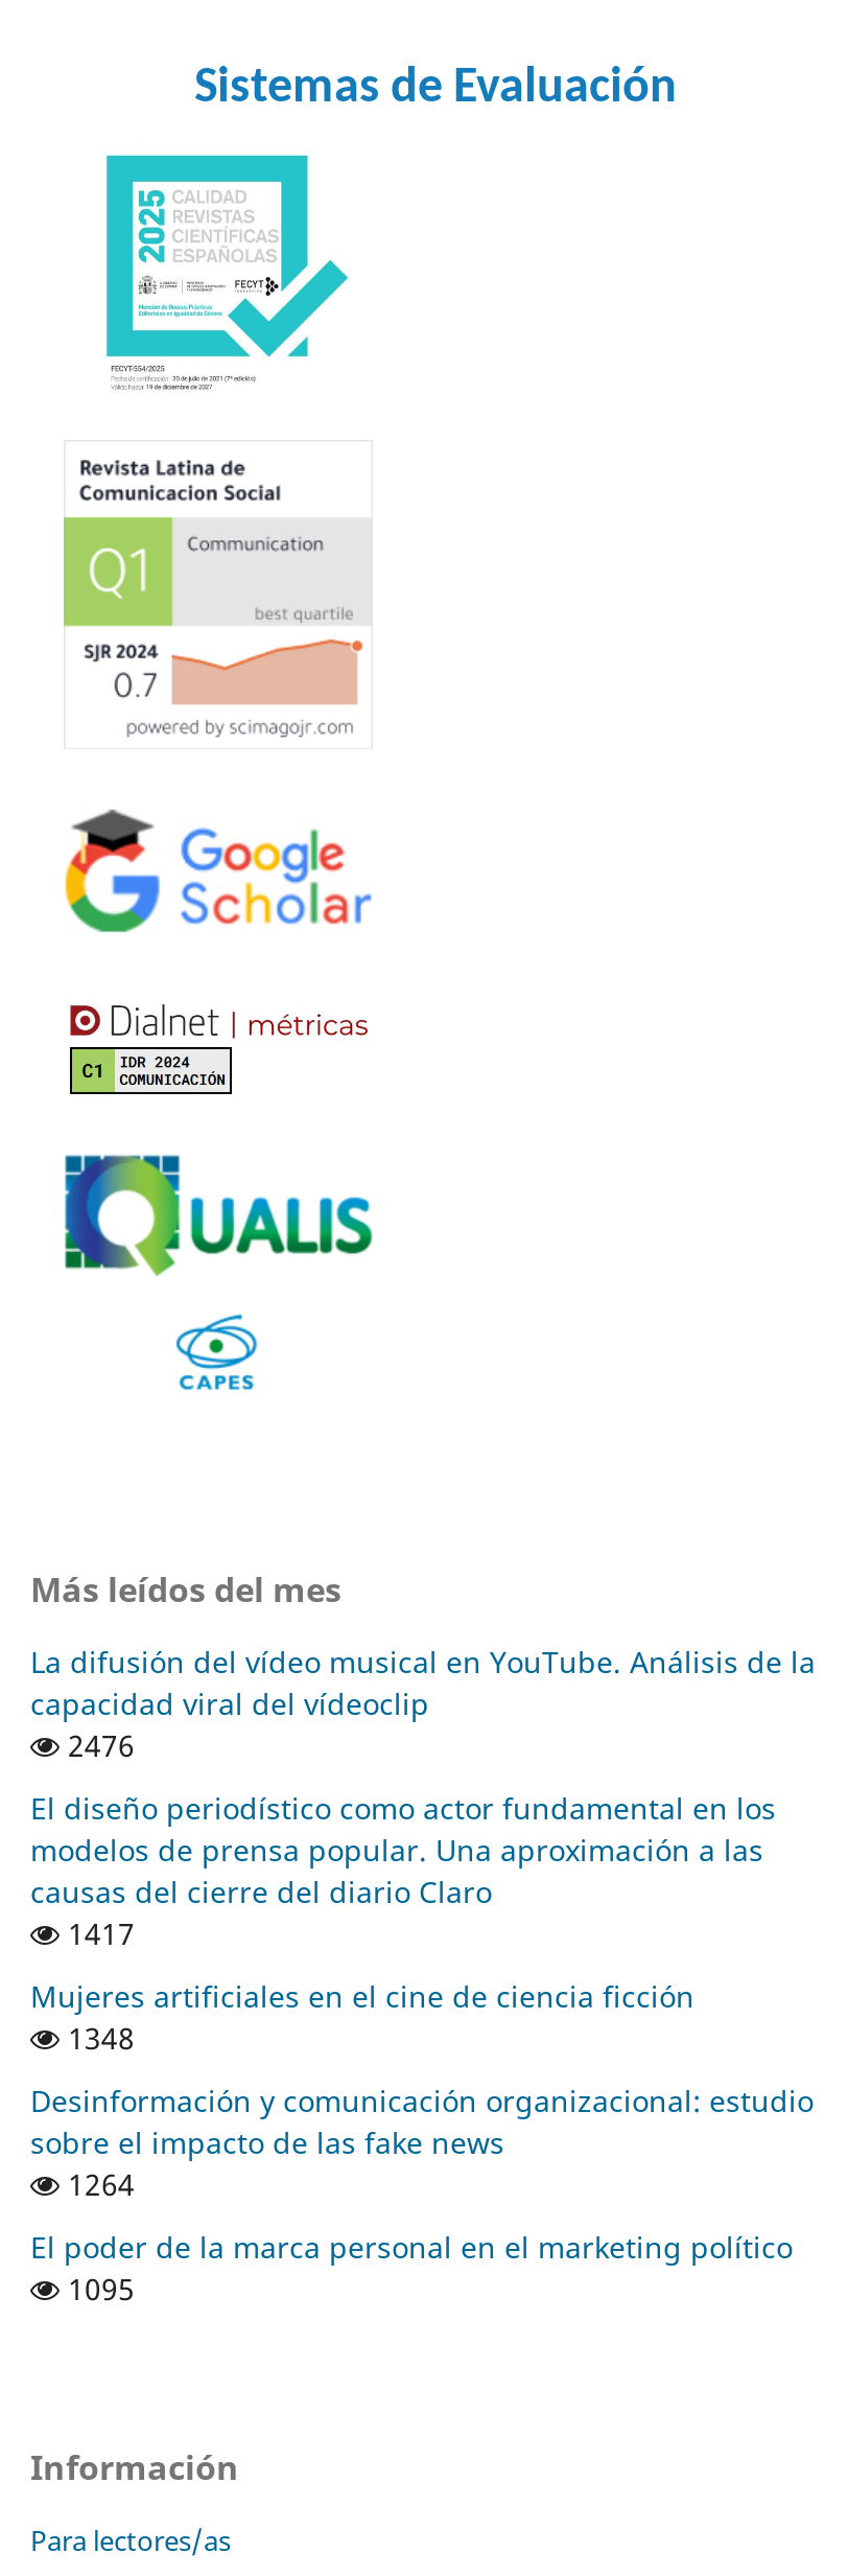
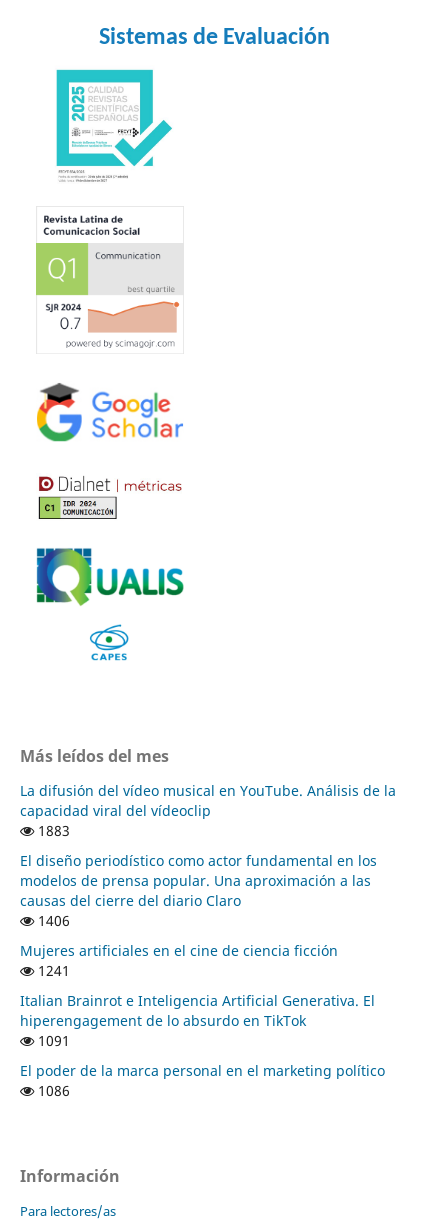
[60,1726,135,1765] 2476 -> [34,821,70,840] 1883
[60,1914,135,1954] 1417 -> [34,911,70,930] 1406
[60,2018,135,2058] 1348 -> [34,961,70,980] 1241
[30,2081,814,2204] Desinformación y comunicación organizacional: estudio | sobre el impacto de las fake news | 1264 -> [20,991,375,1050] Italian Brainrot e Inteligencia Artificial Generativa. El | hiperengagement de lo absurdo en TikTok | 1091
[60,2269,135,2309] 1095 -> [34,1081,70,1100] 1086

